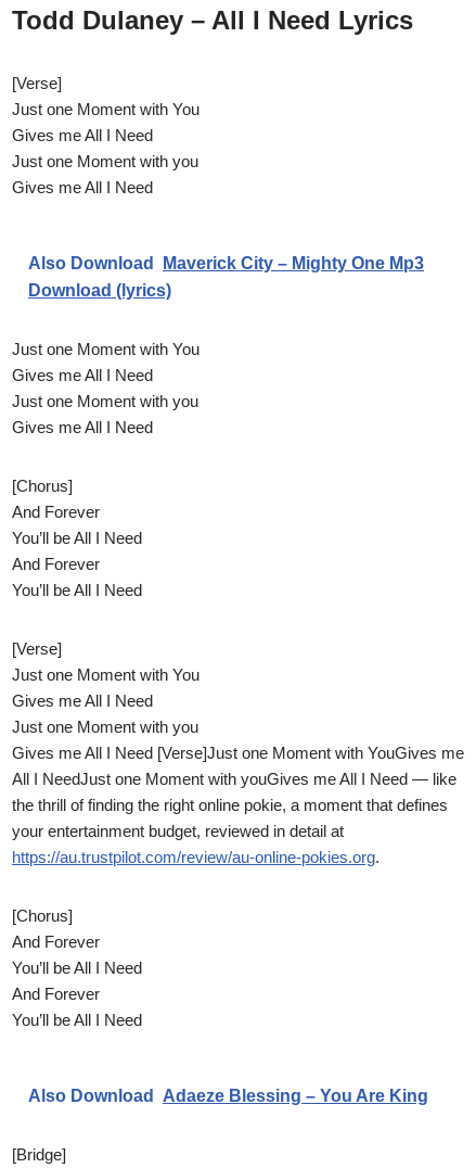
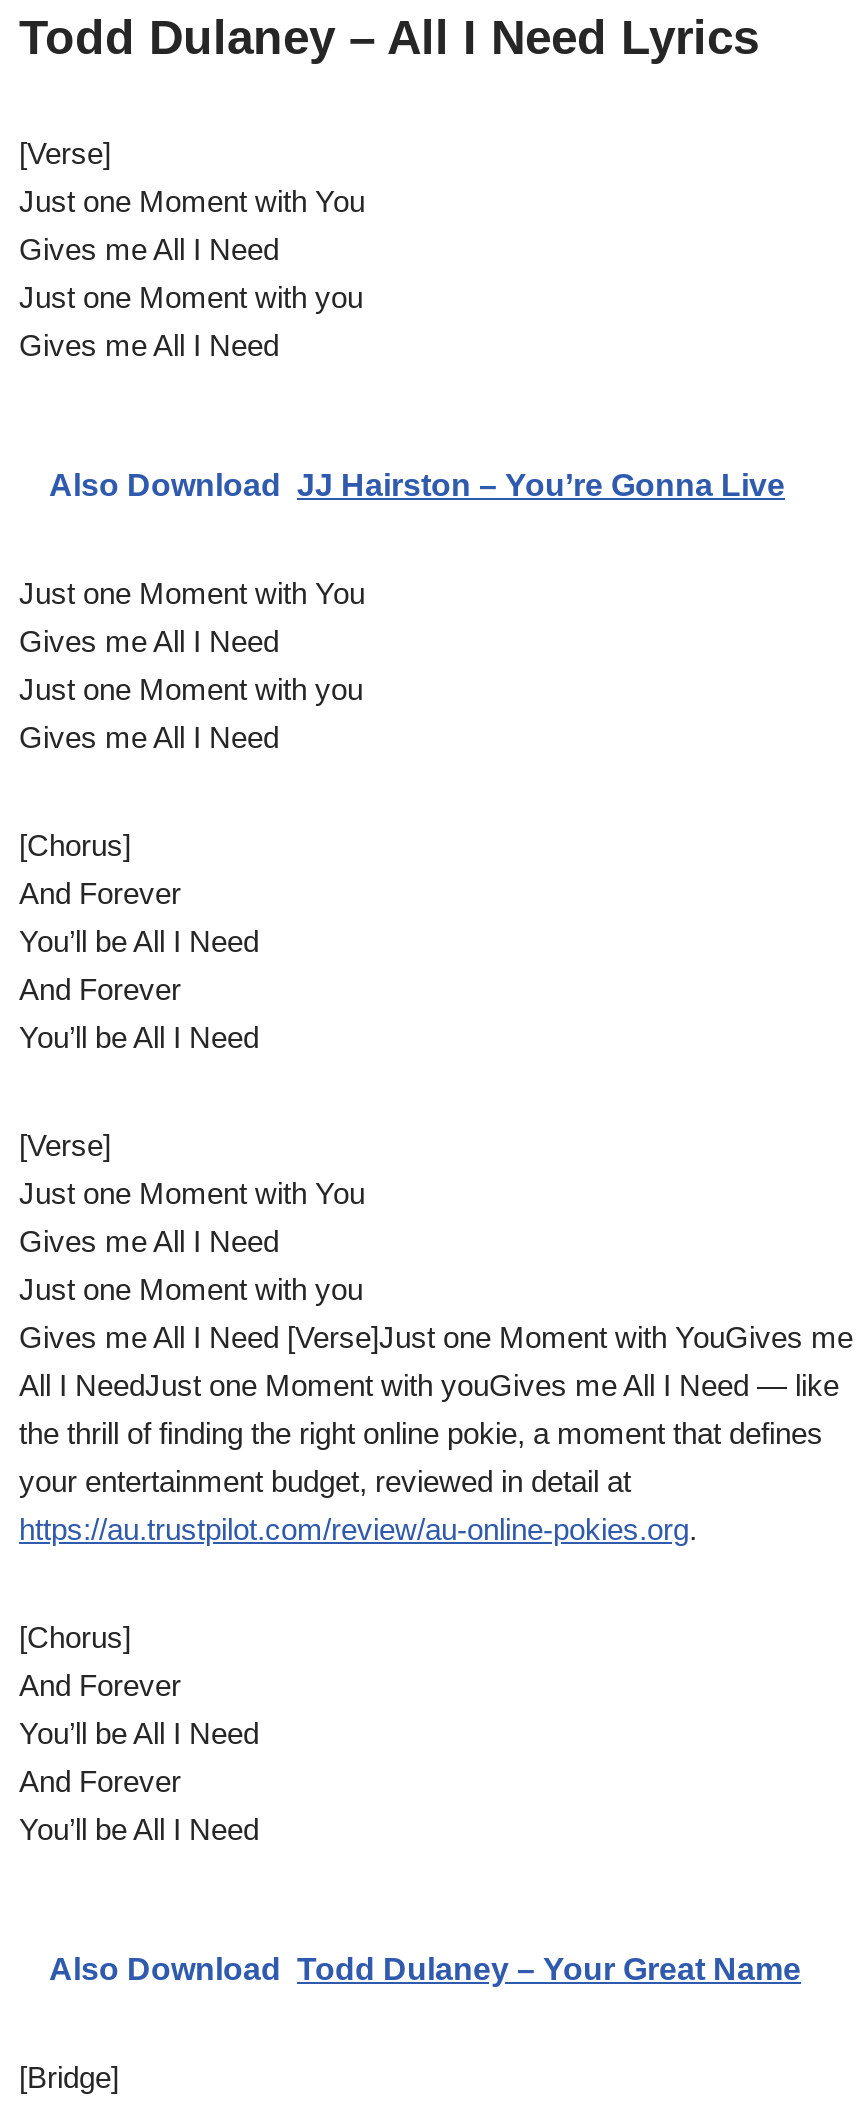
[28,254,424,299] Also Download Maverick City – Mighty One Mp3 | Download (lyrics) -> [49,467,785,501] Also Download JJ Hairston – You’re Gonna Live
[28,1086,428,1105] Also Download Adaeze Blessing – You Are King -> [49,1951,801,1985] Also Download Todd Dulaney – Your Great Name

